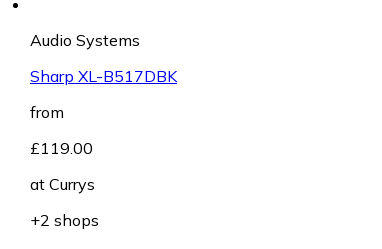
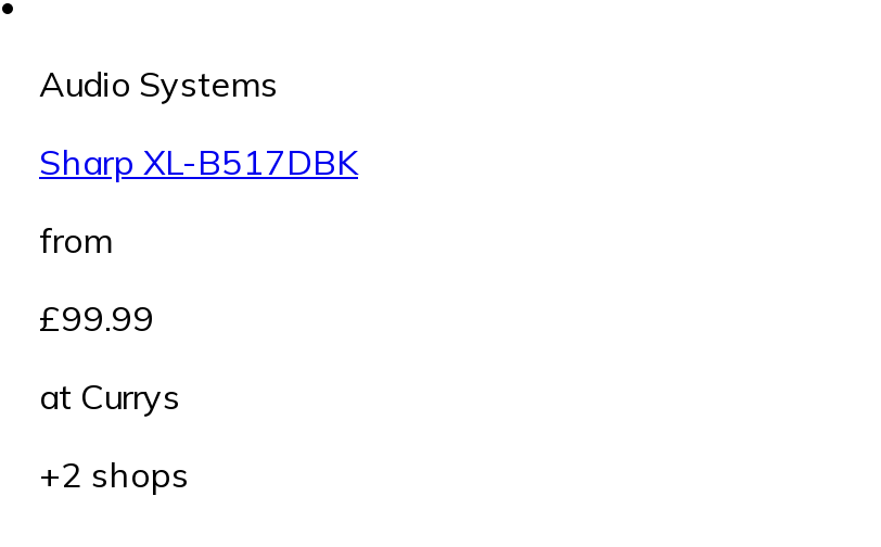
[30,138,93,158] £119.00 -> [39,296,154,339] £99.99

